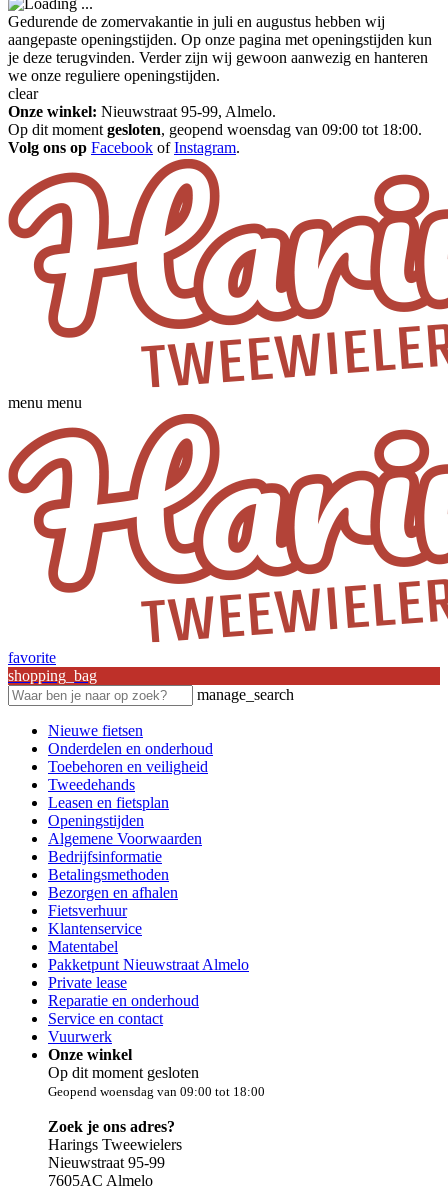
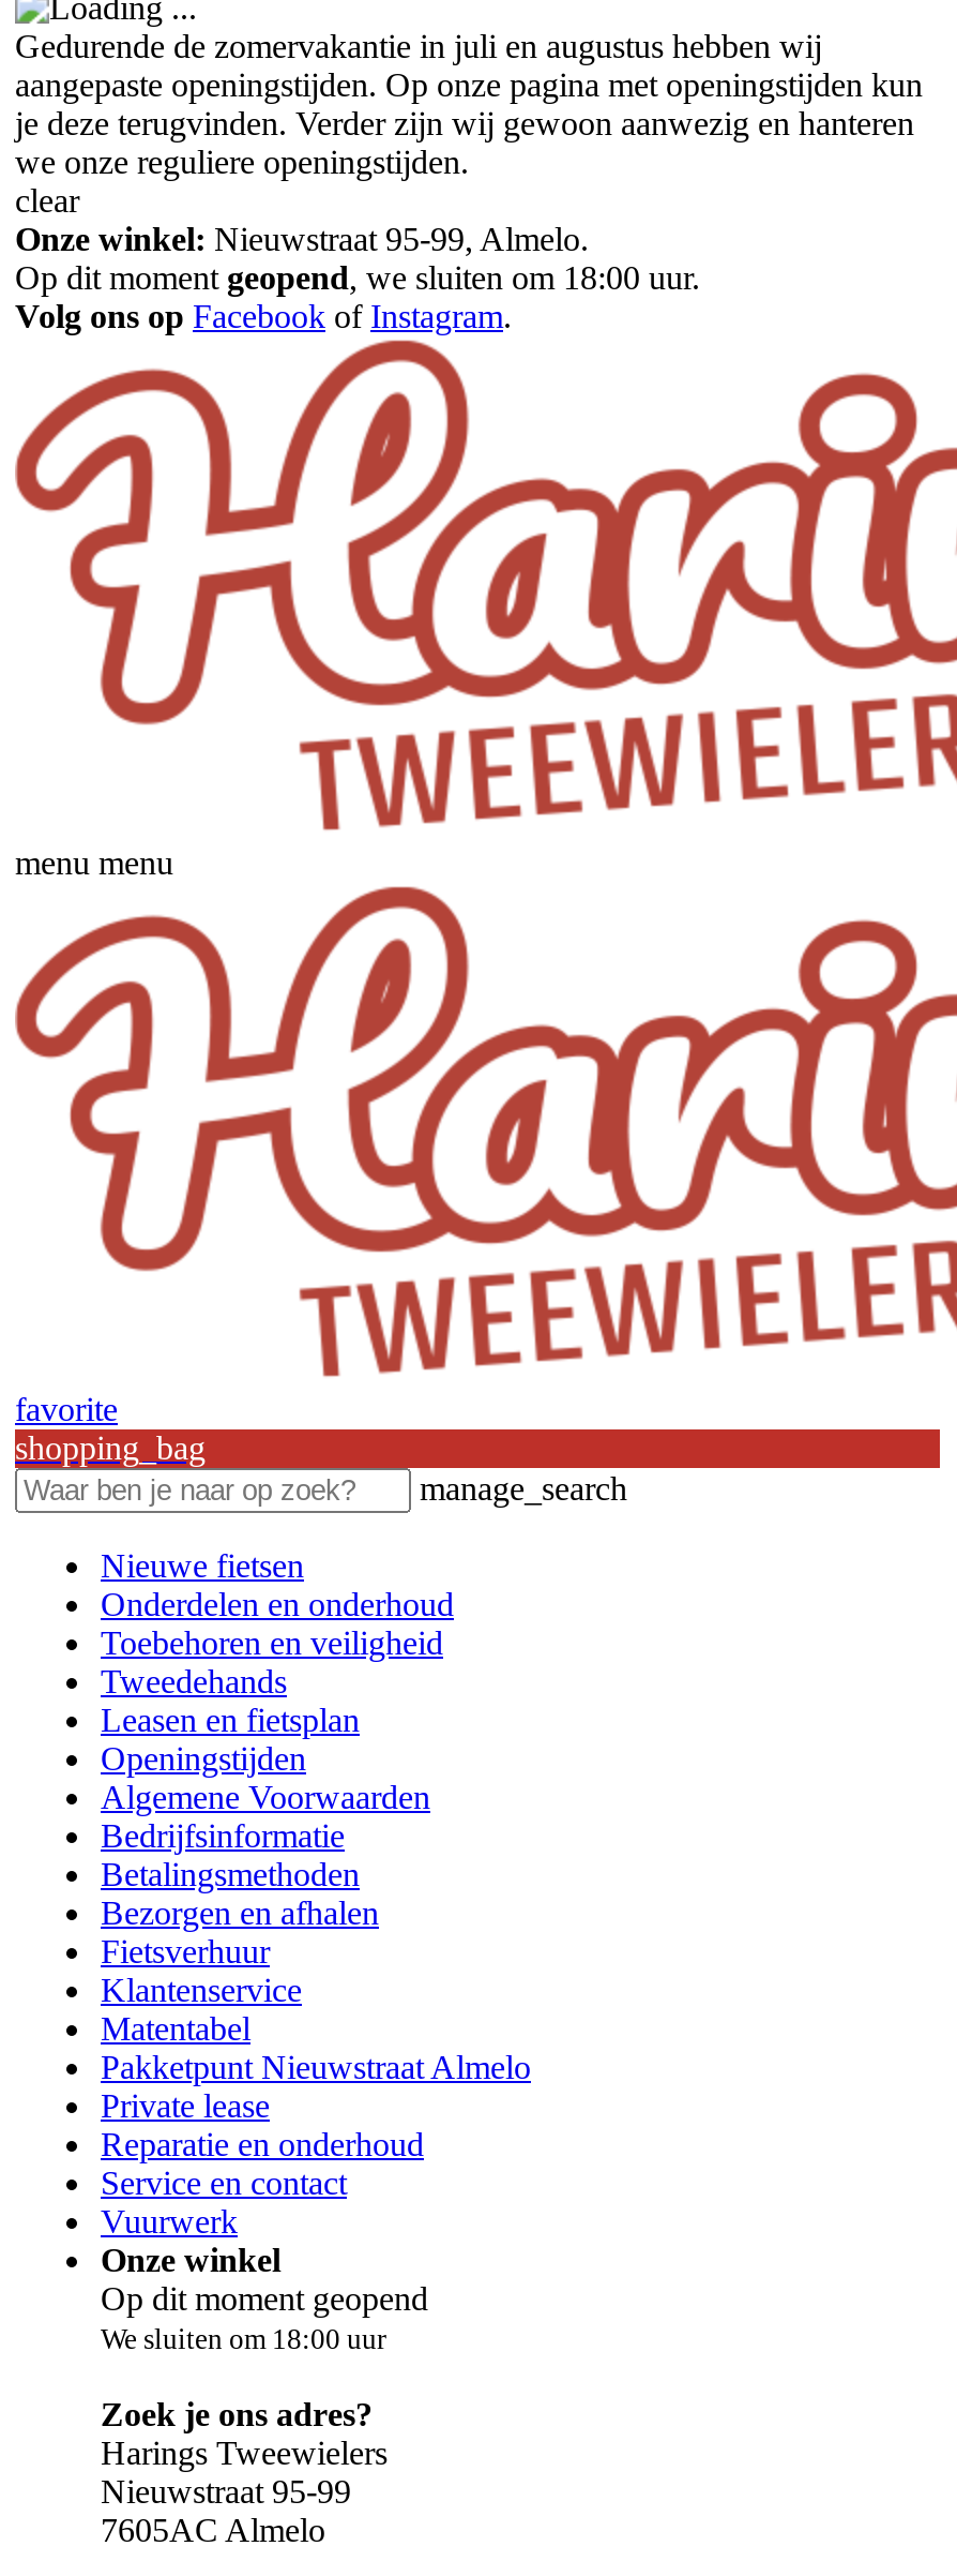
[8,121,422,138] Op dit moment gesloten, geopend woensdag van 09:00 tot 18:00. -> [15,259,700,296] Op dit moment geopend, we sluiten om 18:00 uur.
[48,1064,265,1099] Op dit moment gesloten | Geopend woensdag van 09:00 tot 18:00 -> [101,2280,428,2355] Op dit moment geopend | We sluiten om 18:00 uur

